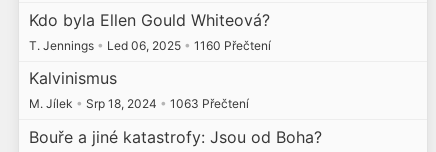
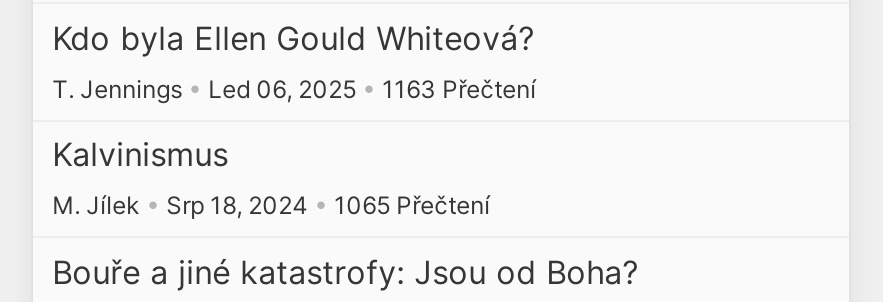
[29,38,271,53] T. Jennings • Led 06, 2025 • 1160 Přečtení -> [52,73,536,103] T. Jennings • Led 06, 2025 • 1163 Přečtení
[29,96,249,111] M. Jílek • Srp 18, 2024 • 1063 Přečtení -> [52,191,490,221] M. Jílek • Srp 18, 2024 • 1065 Přečtení

